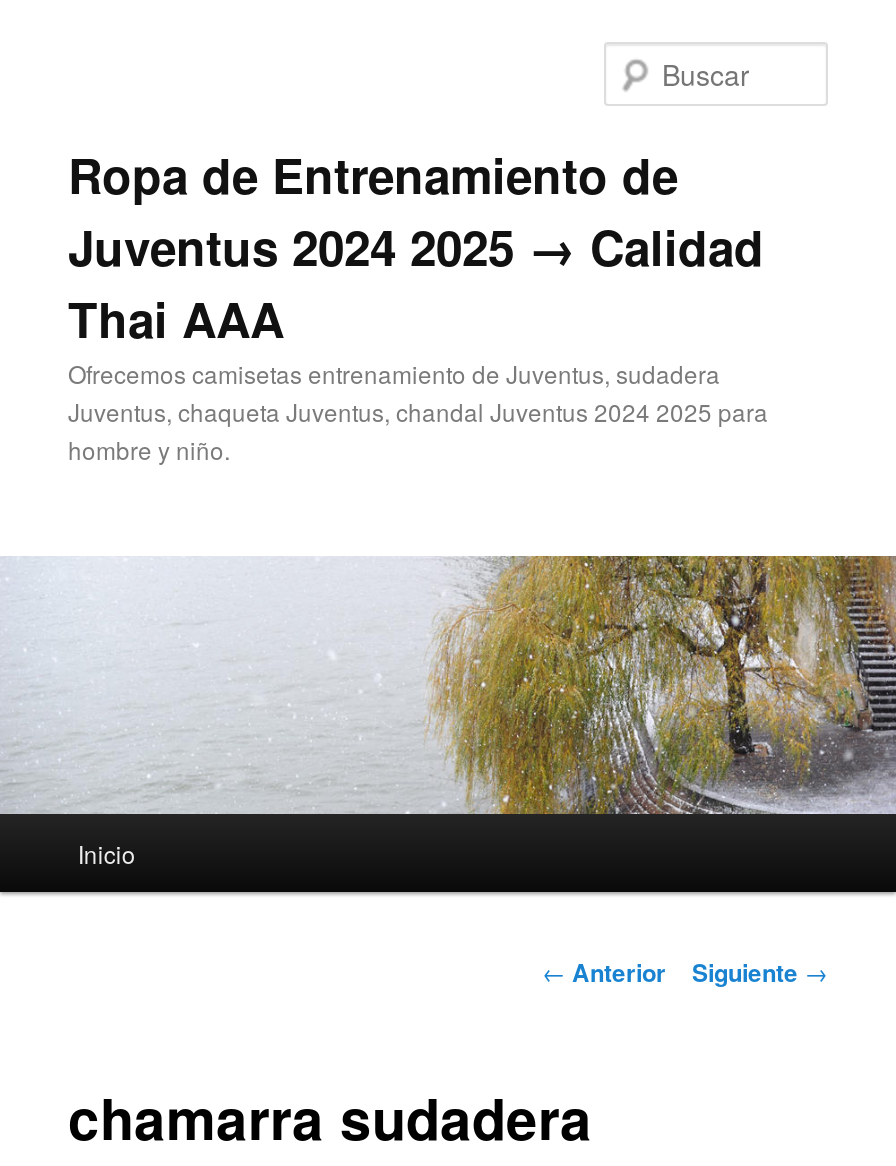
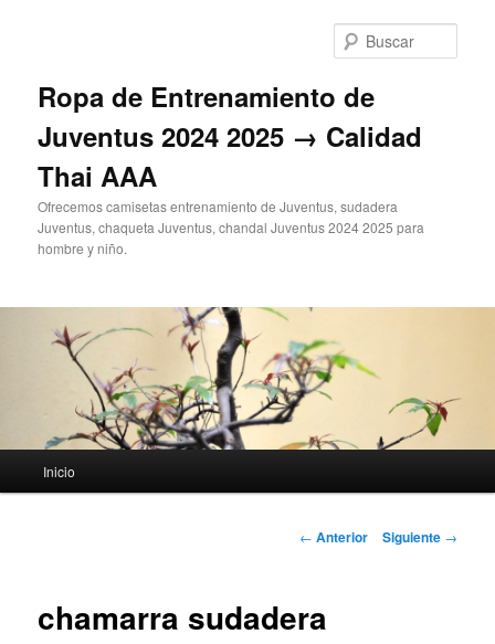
[6,554,890,816] [image] -> [3,306,492,451] [image]

